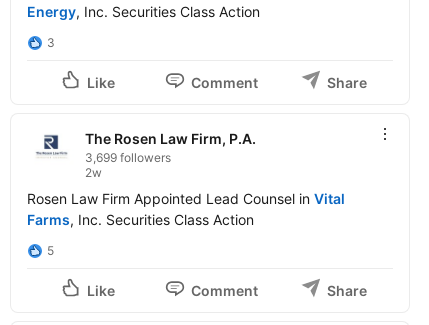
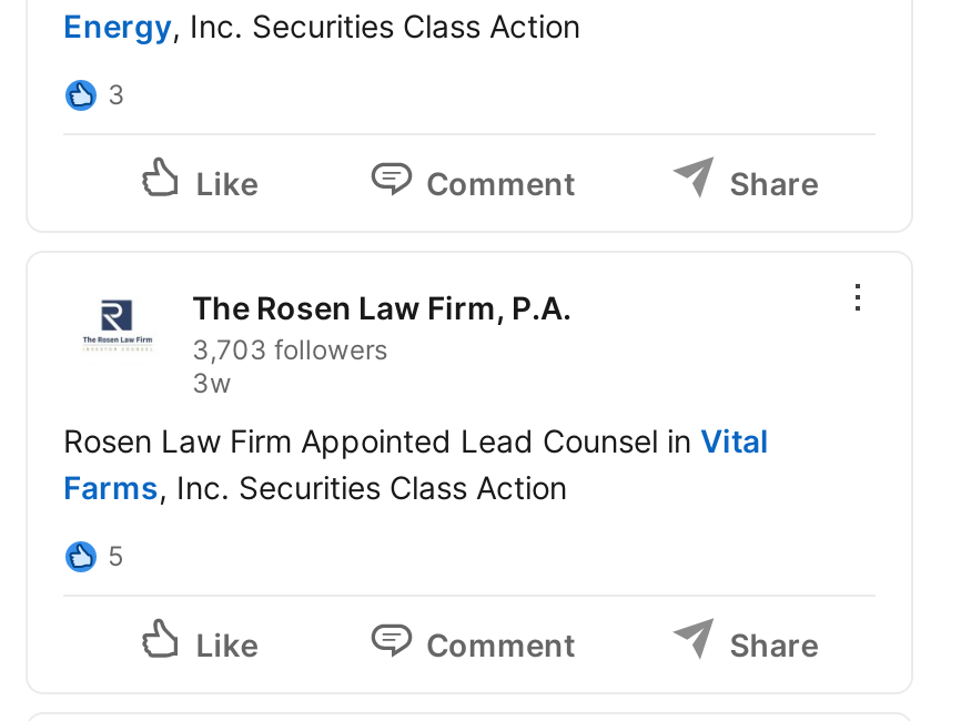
[85,150,171,180] 3,699 followers | 2w -> [192,332,387,398] 3,703 followers | 3w

